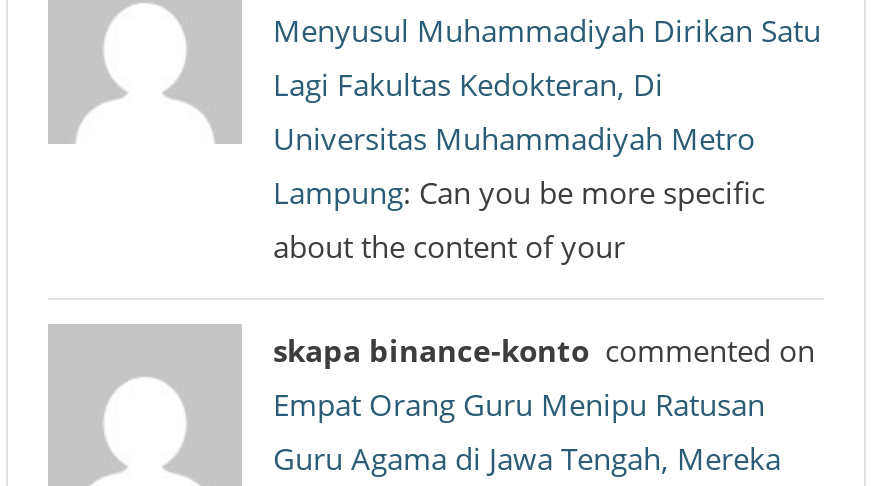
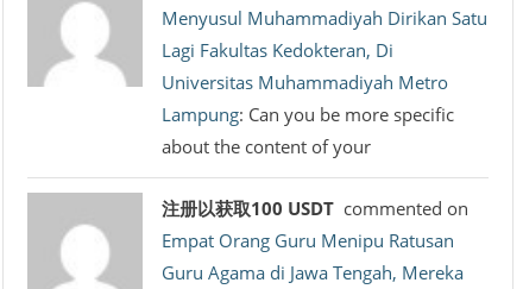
[273,331,815,371] skapa binance-konto commented on -> [161,197,468,221] 注册以获取100 USDT commented on

